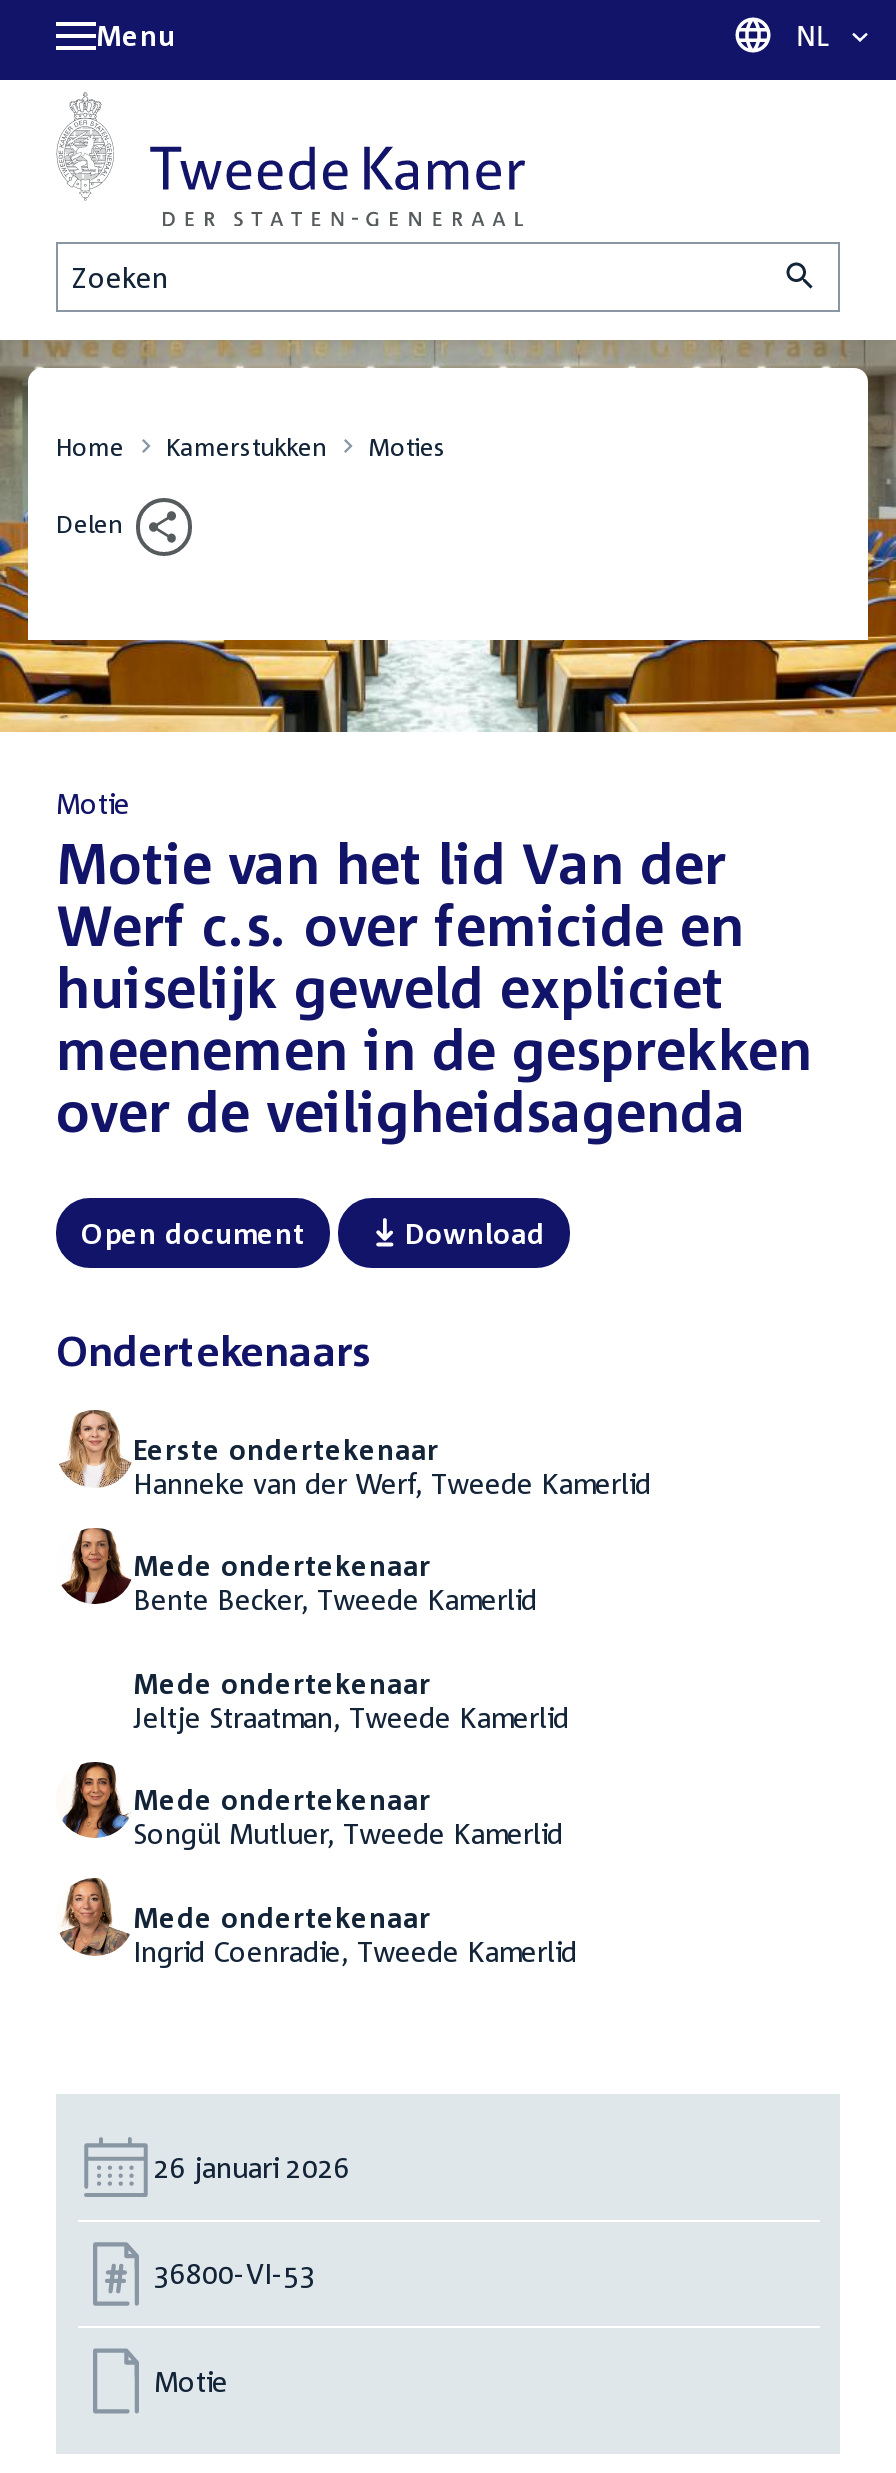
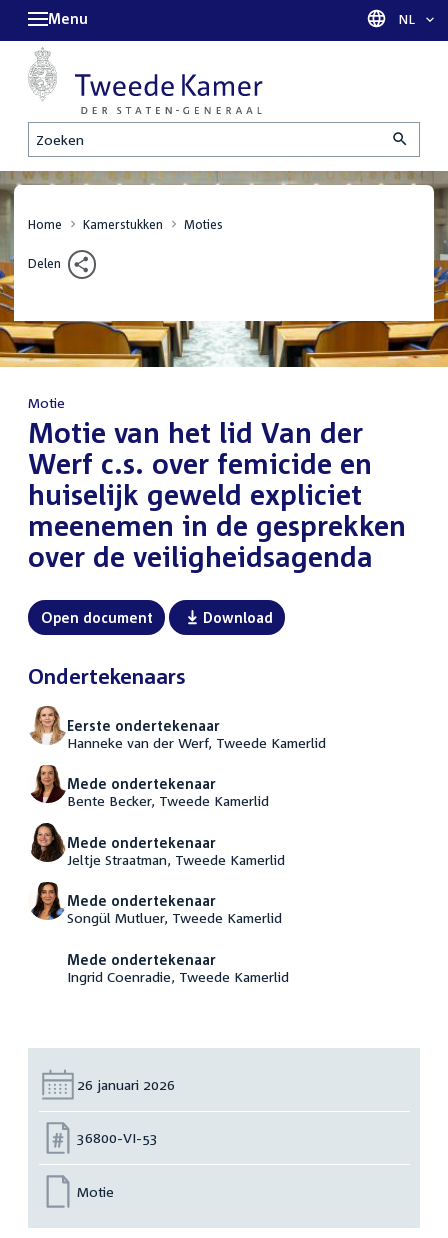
none -> [30,822,63,863] [image]
[58,1876,126,1958] [image] -> none

